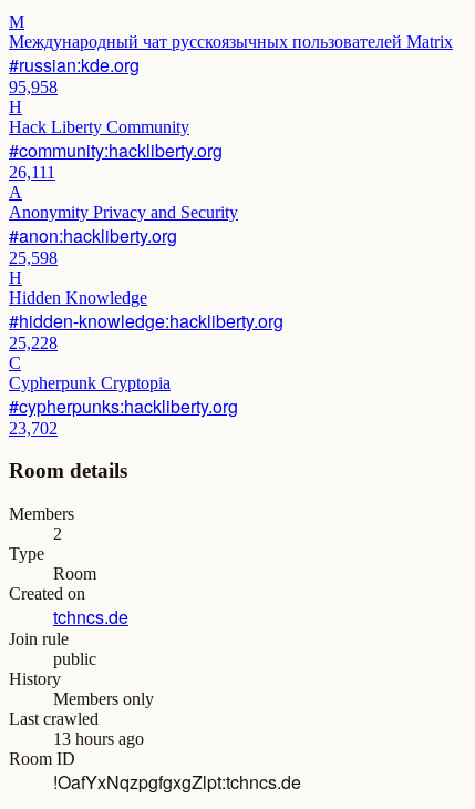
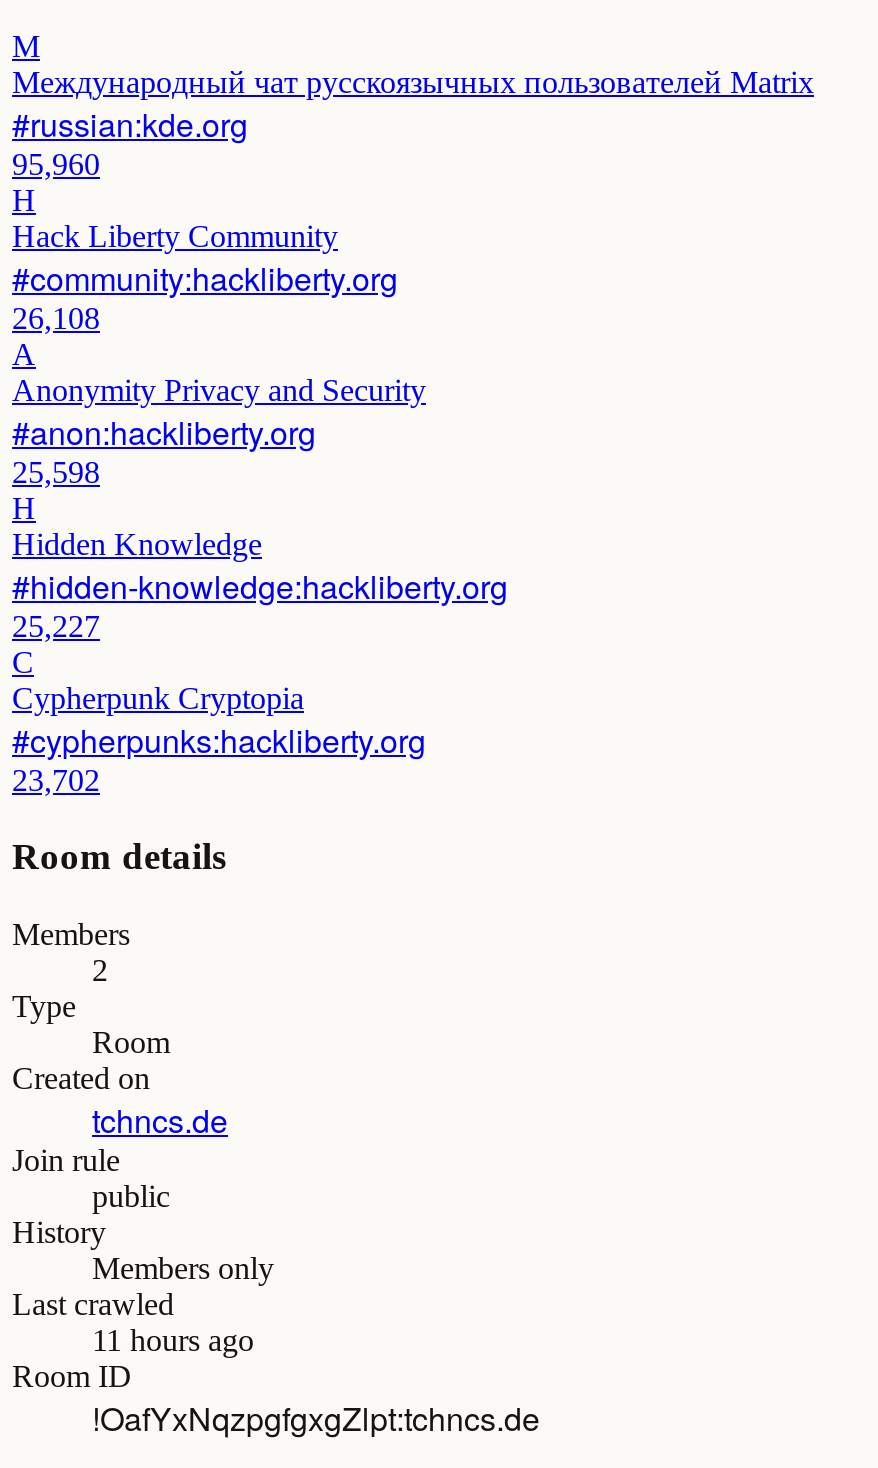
[9,77,58,96] 95,958 -> [12,146,100,180] 95,960
[9,162,55,181] 26,111 -> [12,300,100,334] 26,108
[9,333,58,352] 25,228 -> [12,608,100,642] 25,227
[53,729,144,748] 13 hours ago -> [92,1323,254,1357] 11 hours ago

